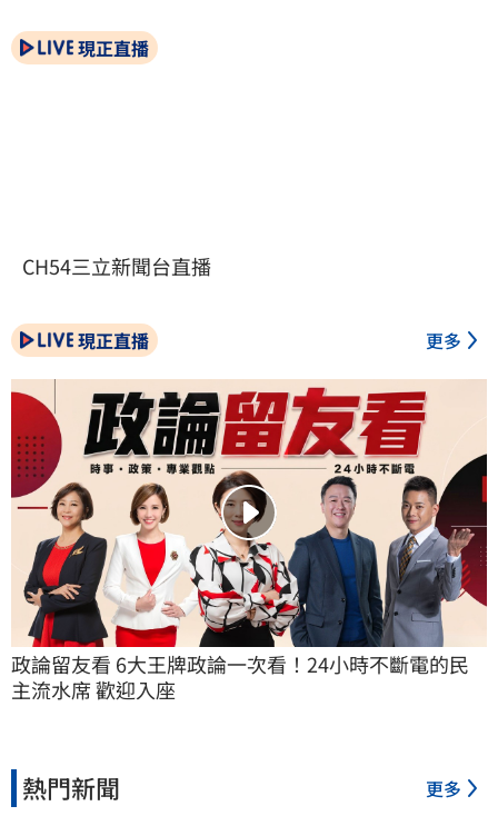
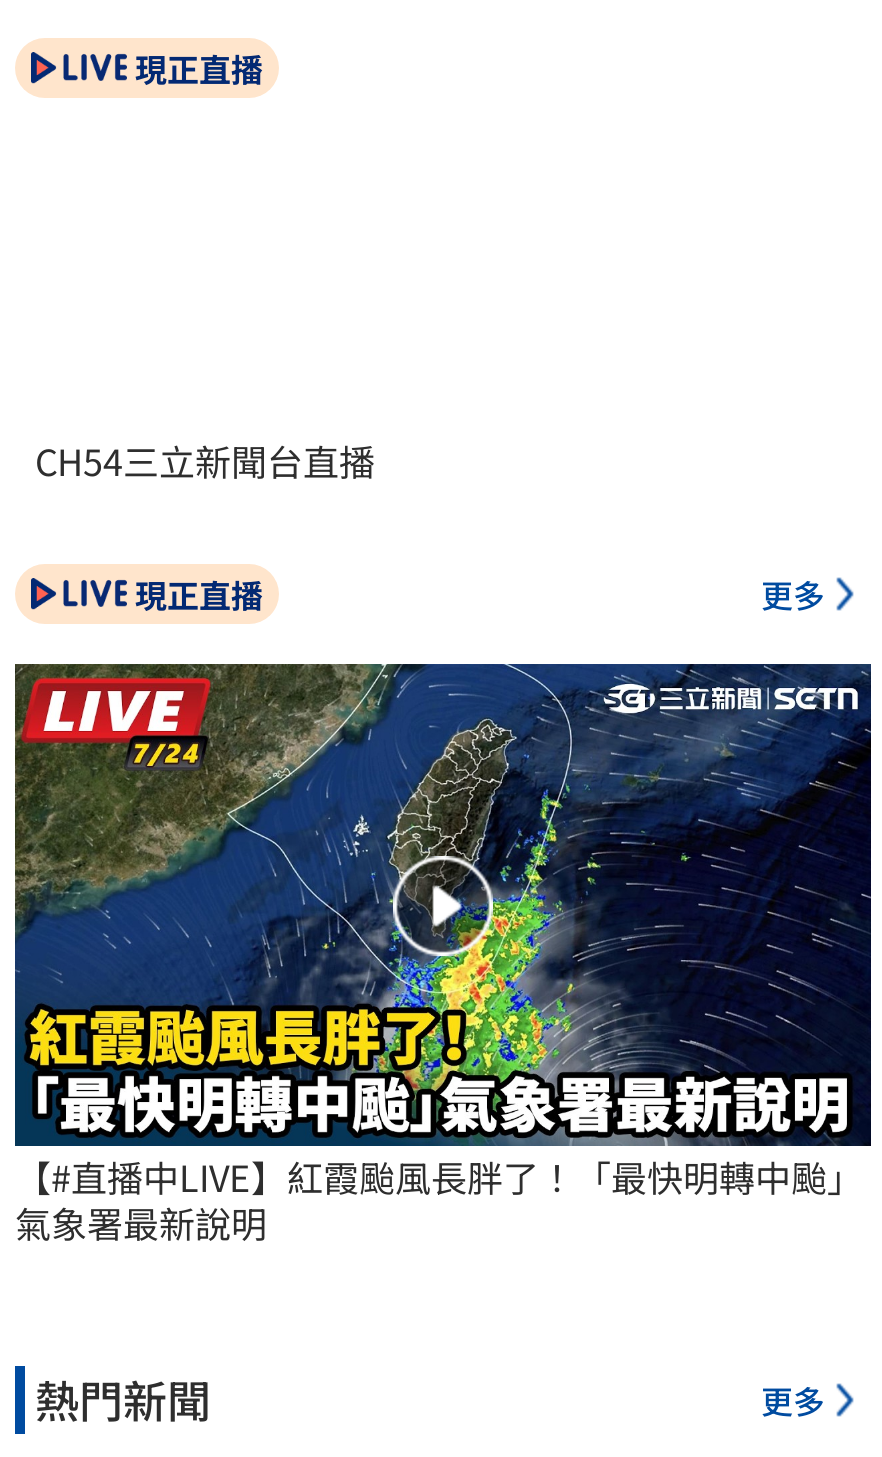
[10,378,488,703] [image] | 政論留友看 6大王牌政論一次看！24小時不斷電的民 | 主流水席 歡迎入座 -> [13,661,873,1248] [image] | 【#直播中LIVE】紅霞颱風長胖了！「最快明轉中颱」 | 氣象署最新說明

